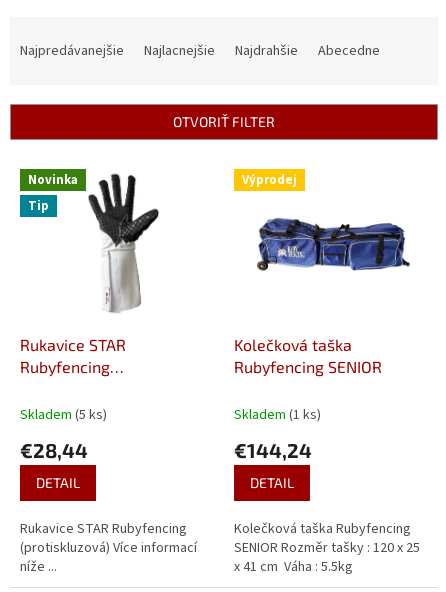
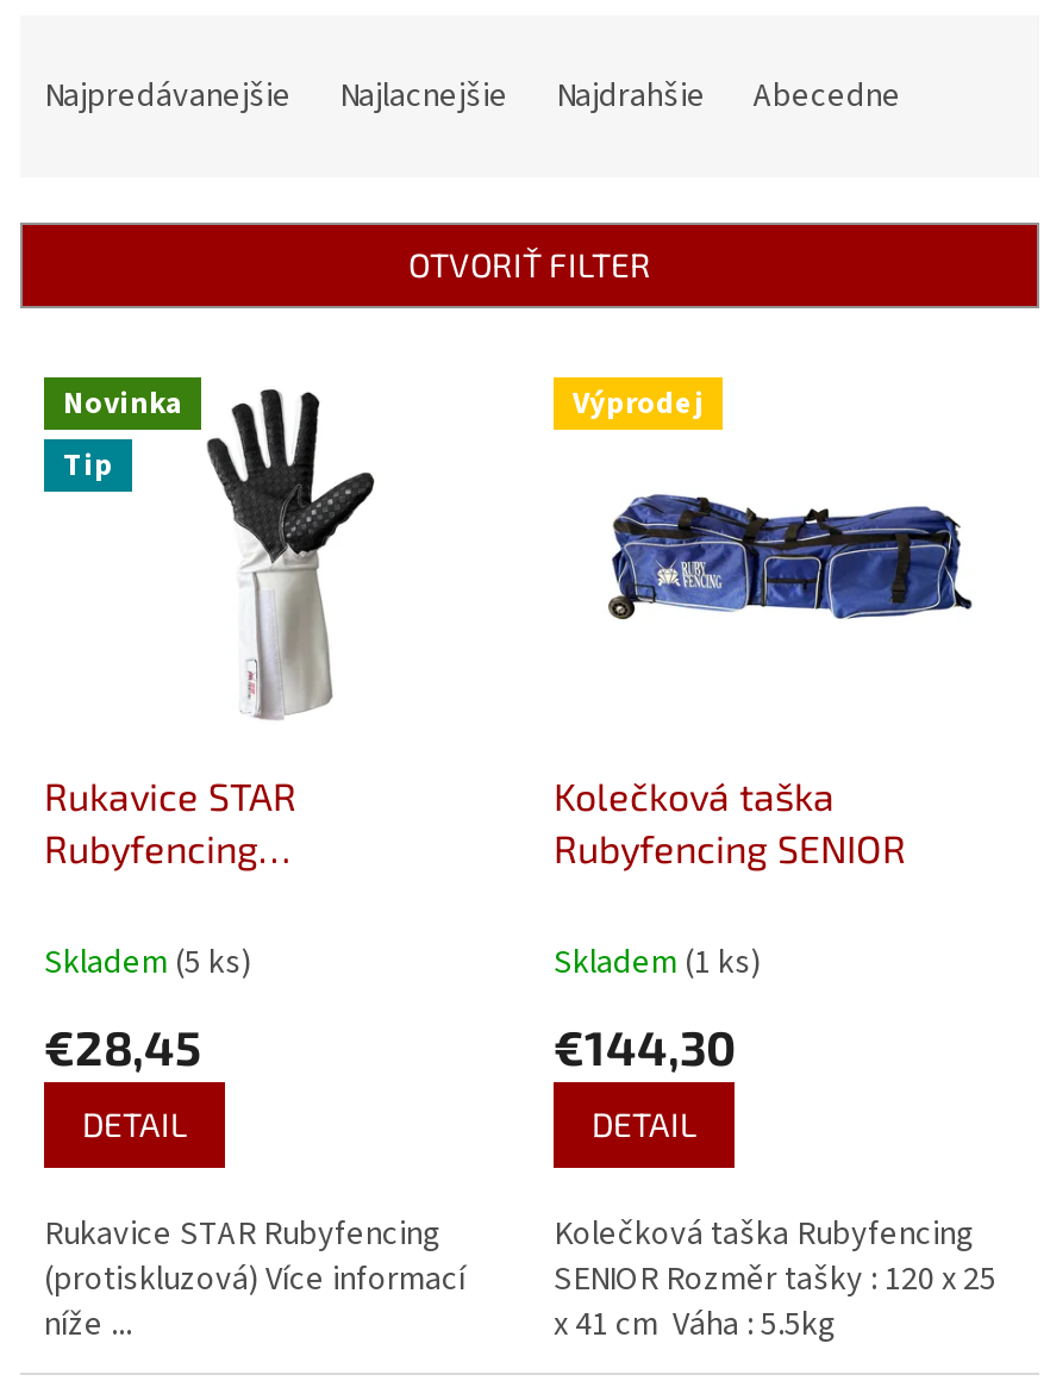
[20,438,88,462] €28,44 -> [44,1018,201,1076] €28,45
[234,438,312,462] €144,24 -> [554,1018,737,1076] €144,30

